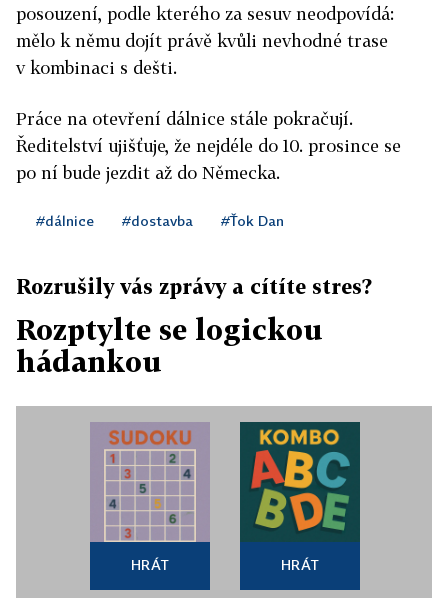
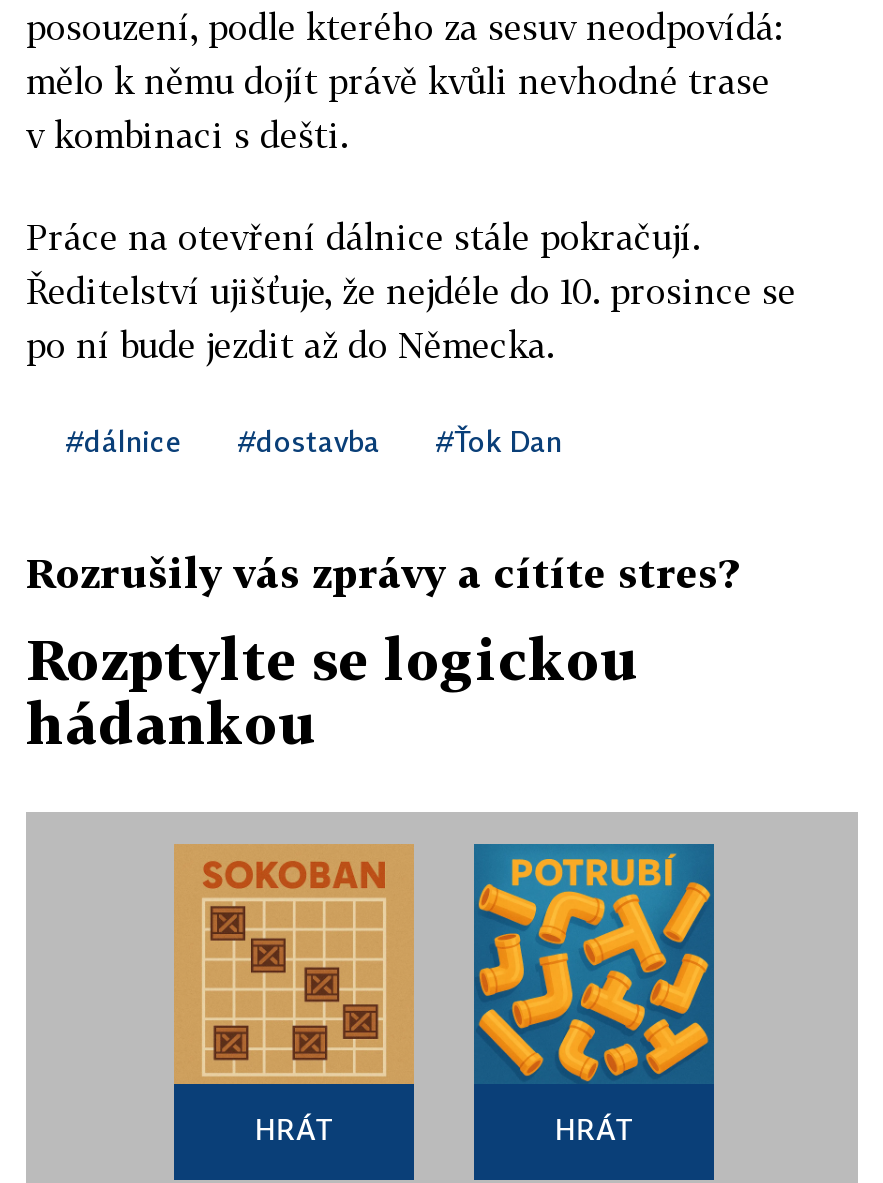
[91,423,209,542] [image] -> [174,844,414,1084] [image]
[240,422,360,542] [image] -> [474,844,714,1084] [image]

